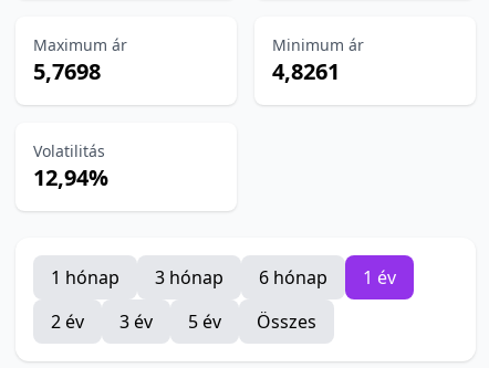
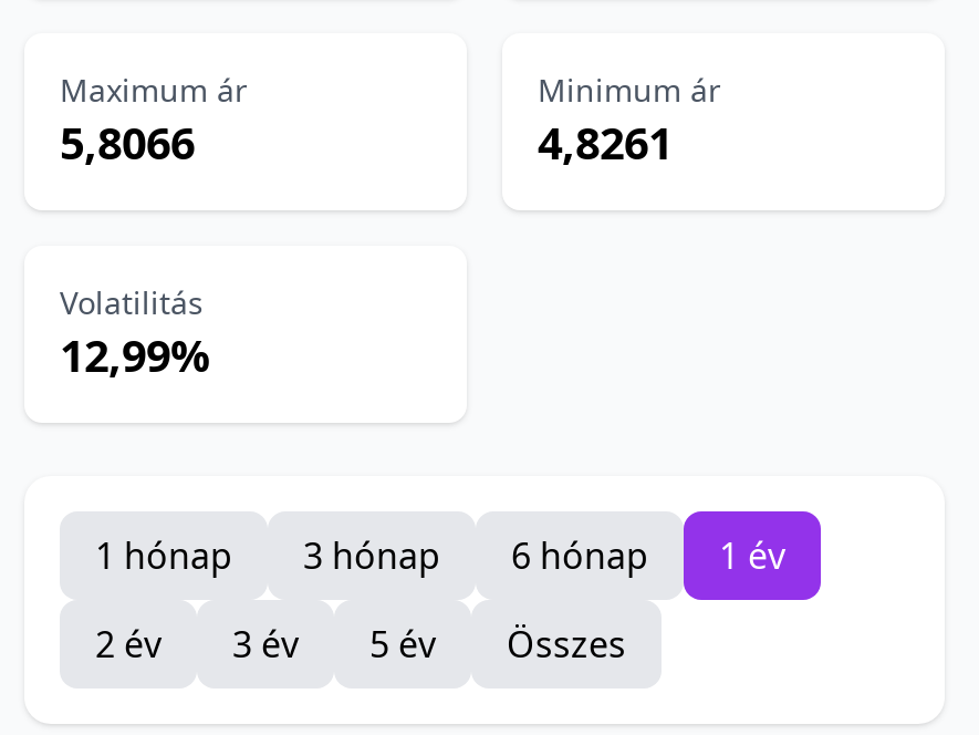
[33,56,101,86] 5,7698 -> [60,113,195,173] 5,8066
[33,162,108,192] 12,94% -> [60,325,210,385] 12,99%

